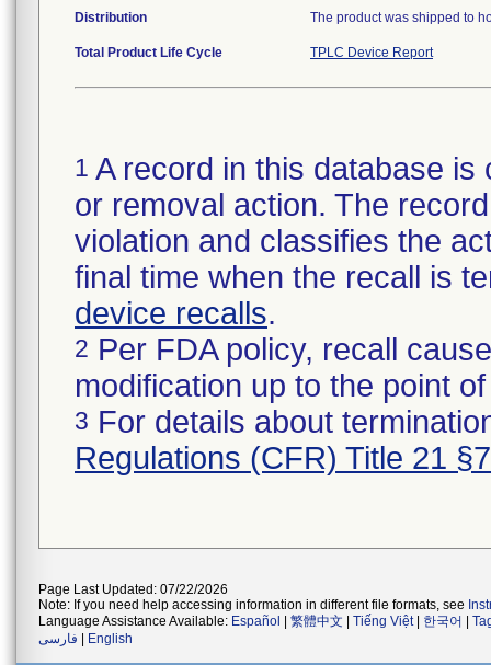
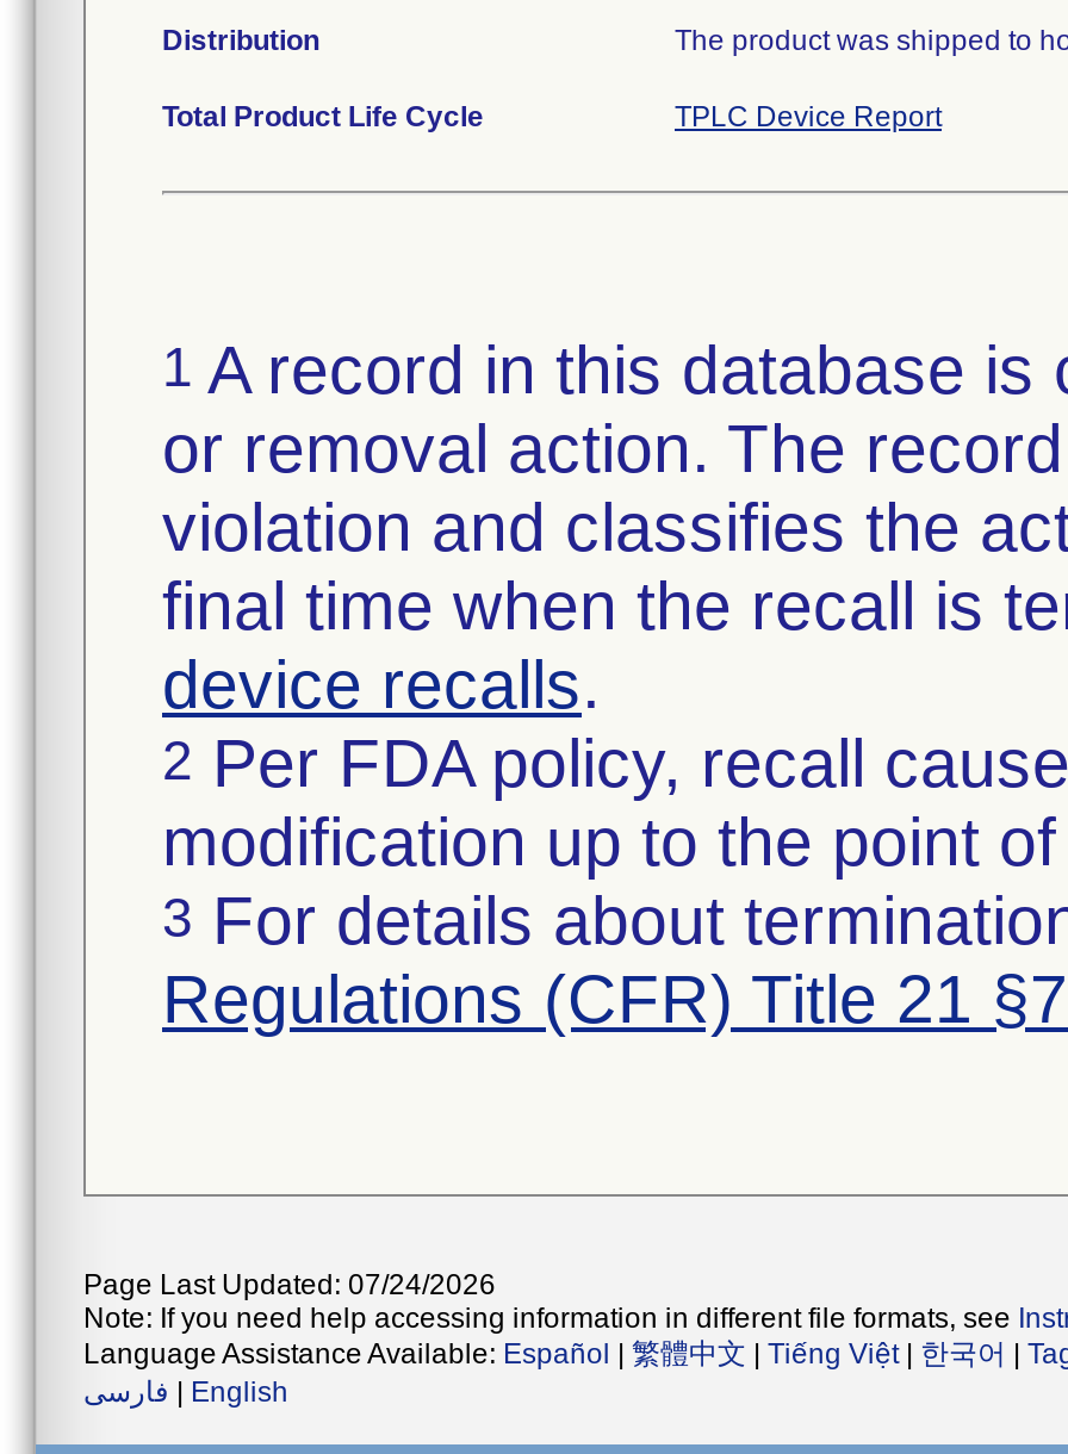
[38,582,228,597] Page Last Updated: 07/22/2026 -> [83,1268,496,1301] Page Last Updated: 07/24/2026

